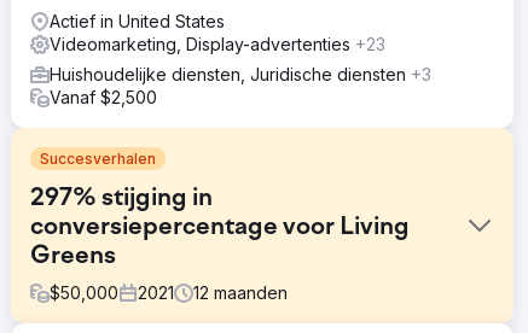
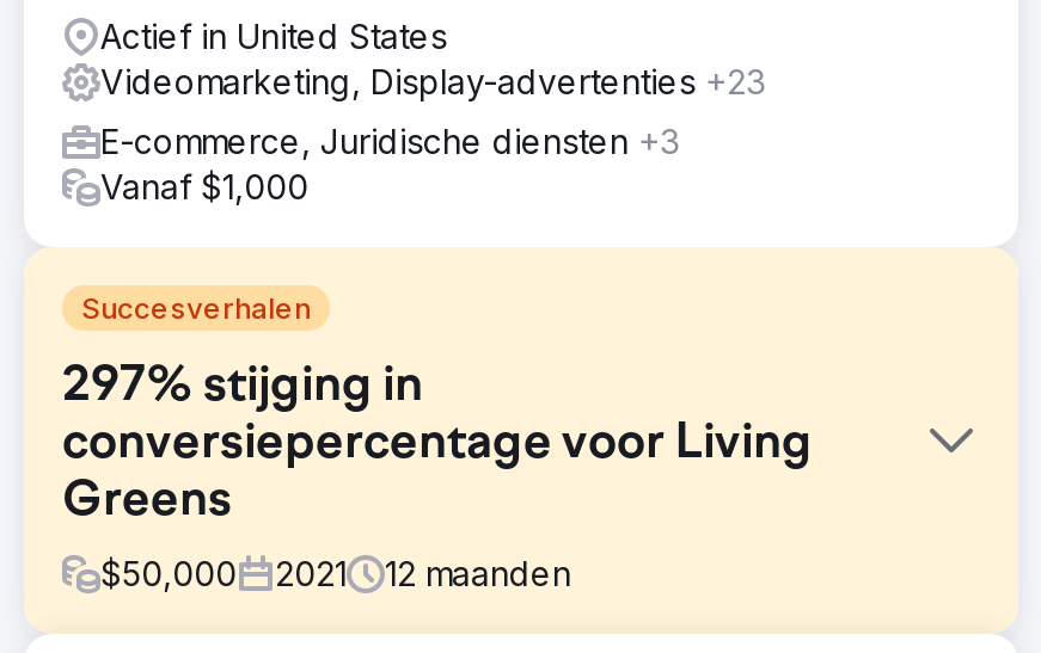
[50,64,431,107] Huishoudelijke diensten, Juridische diensten +3 | Vanaf $2,500 -> [100,121,679,207] E-commerce, Juridische diensten +3 | Vanaf $1,000

